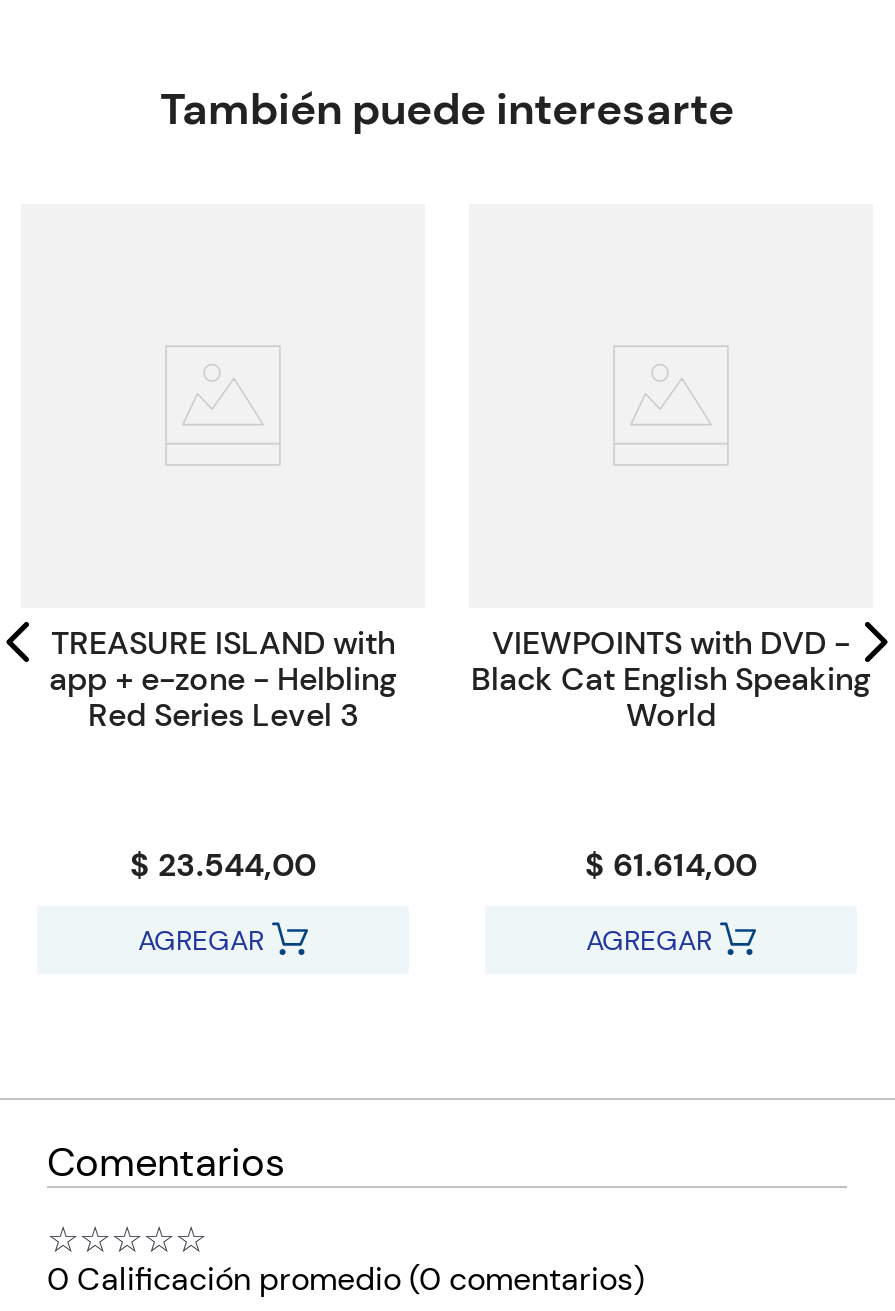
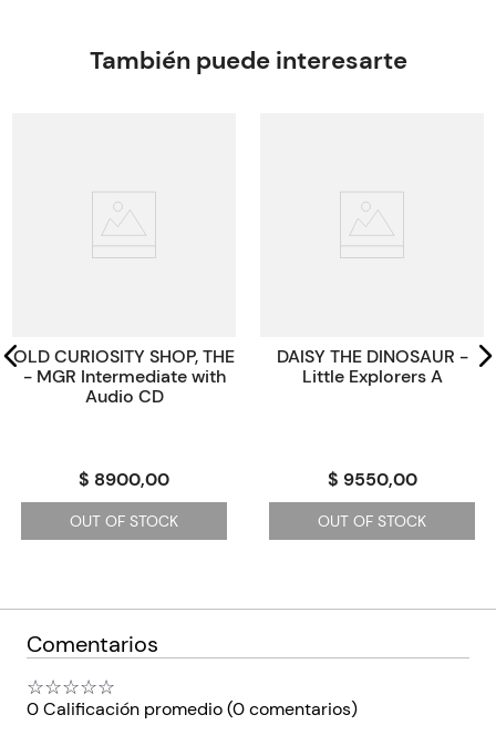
[49,621,397,735] TREASURE ISLAND with | app + e-zone - Helbling | Red Series Level 3 -> [13,344,235,408] OLD CURIOSITY SHOP, THE | - MGR Intermediate with | Audio CD
[471,621,871,735] VIEWPOINTS with DVD - | Black Cat English Speaking | World -> [276,344,468,388] DAISY THE DINOSAUR - | Little Explorers A
[130,843,316,885] $ 23.544,00 -> [79,467,169,491] $ 8900,00
[585,843,757,885] $ 61.614,00 -> [327,467,417,491] $ 9550,00
[138,921,264,957] AGREGAR -> [70,511,178,531] OUT OF STOCK
[586,921,712,957] AGREGAR -> [318,511,426,531] OUT OF STOCK

